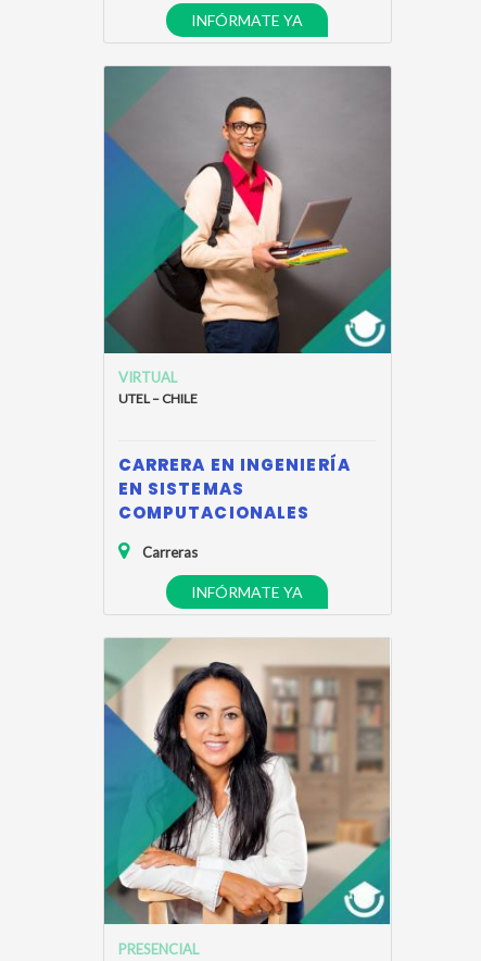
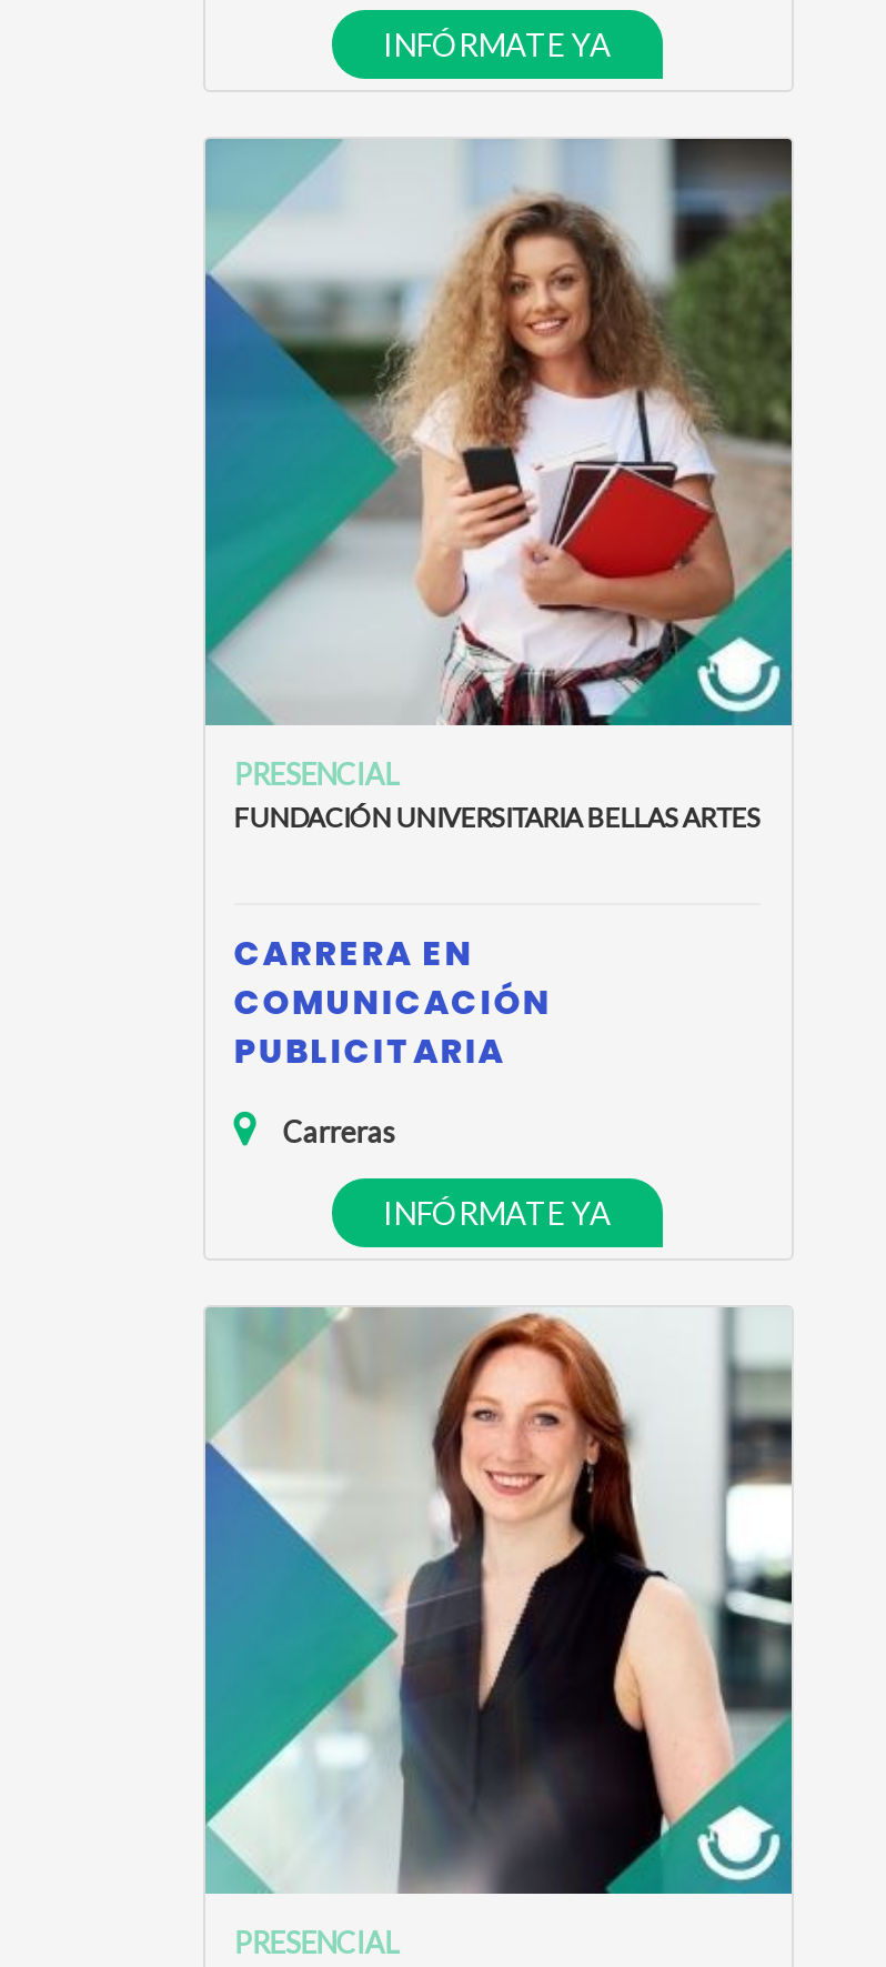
[104,66,391,406] [image] | VIRTUAL | UTEL – CHILE -> [205,139,792,833] [image] | PRESENCIAL | FUNDACIÓN UNIVERSITARIA BELLAS ARTES
[118,453,350,524] CARRERA EN INGENIERÍA | EN SISTEMAS | COMPUTACIONALES -> [234,929,552,1073] CARRERA EN | COMUNICACIÓN | PUBLICITARIA
[104,638,391,925] [image] -> [205,1307,794,1896] [image]

